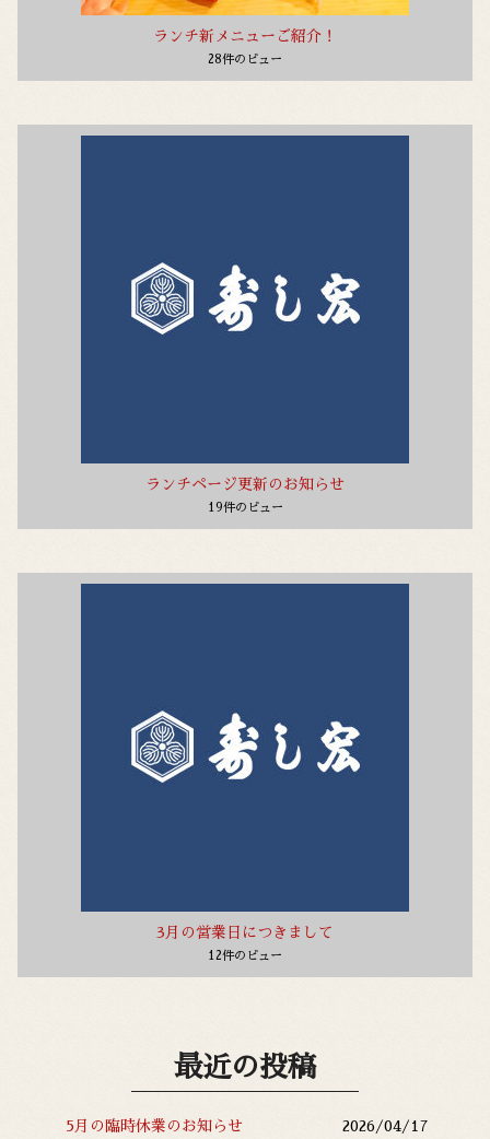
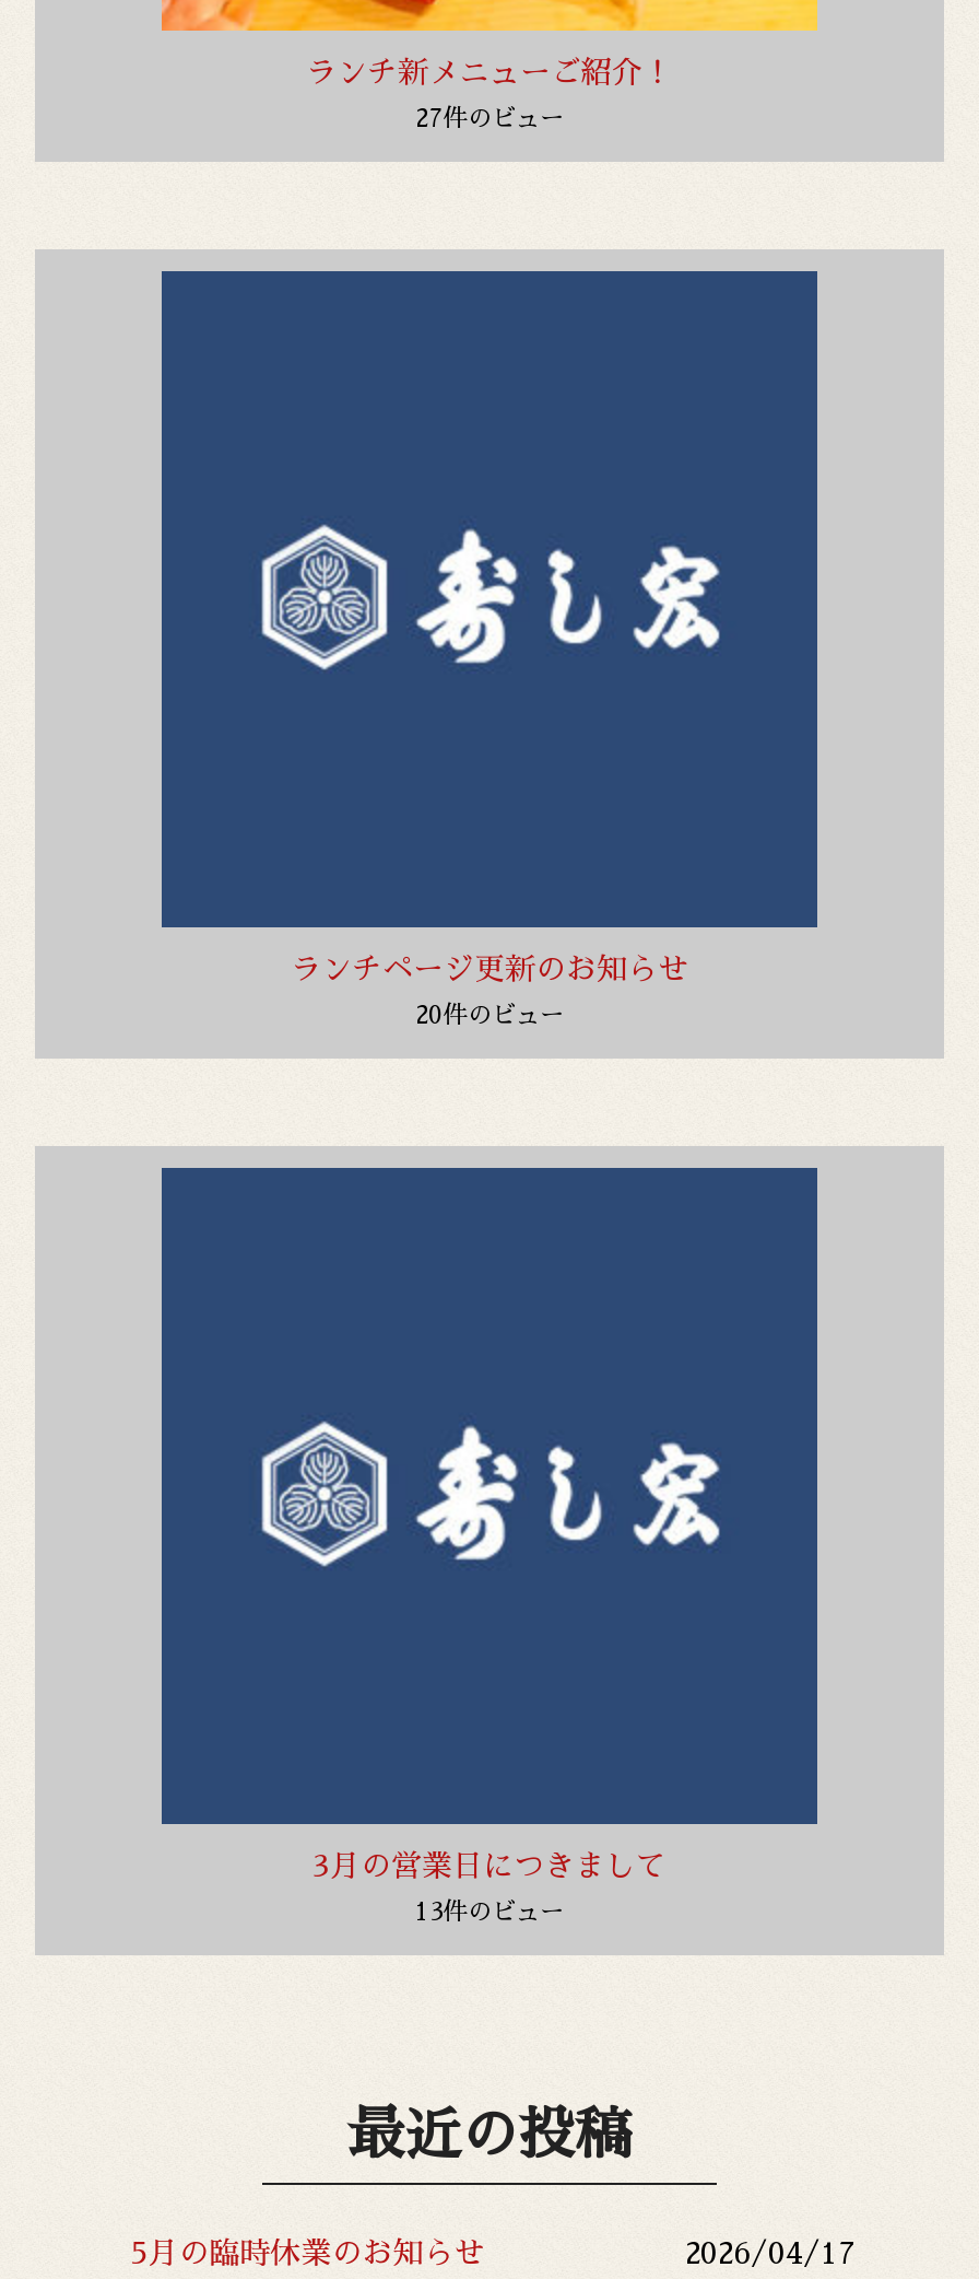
[208,54,282,66] 28件のビュー -> [415,107,564,131] 27件のビュー
[207,502,283,514] 19件のビュー -> [415,1004,564,1028] 20件のビュー
[208,950,282,962] 12件のビュー -> [415,1901,564,1925] 13件のビュー

